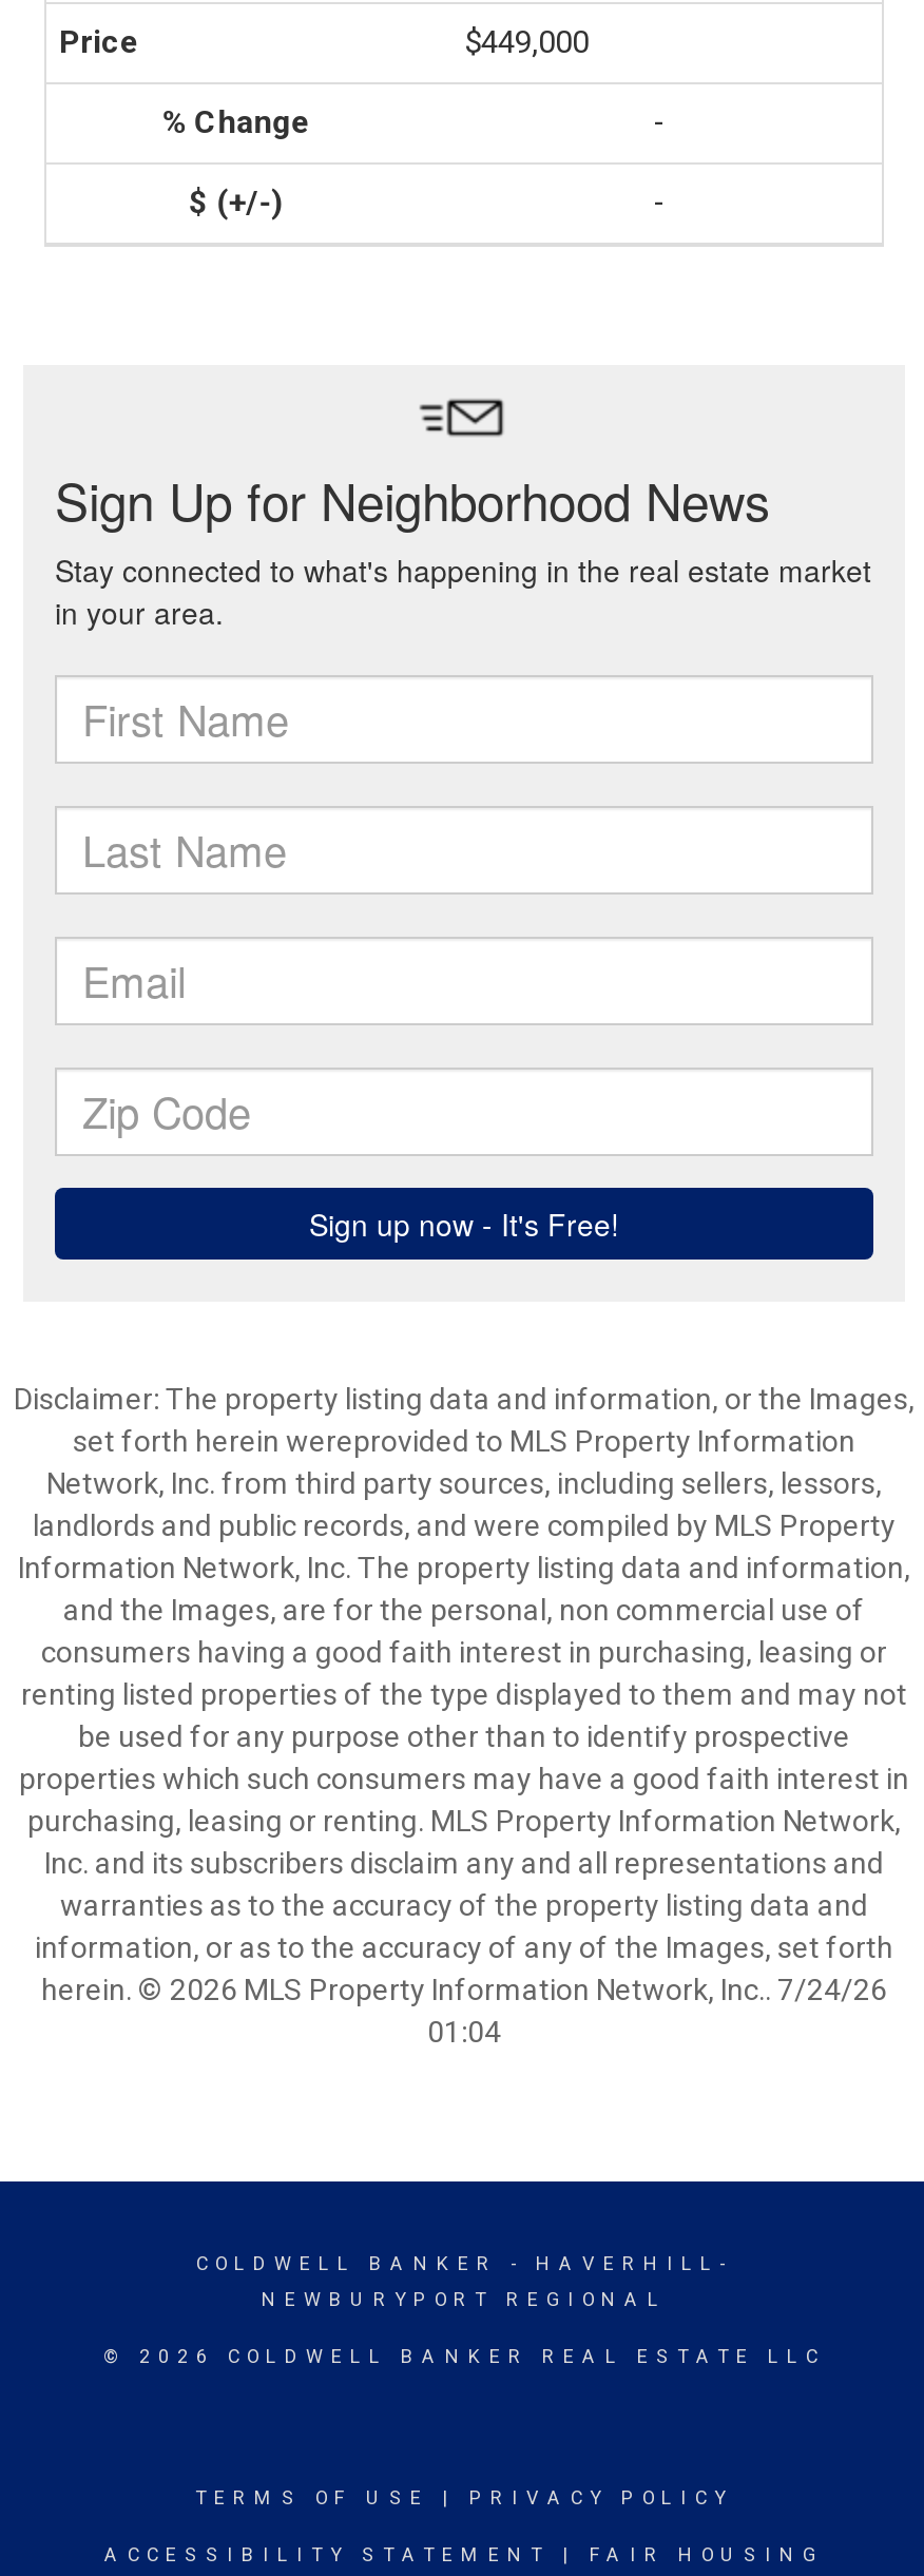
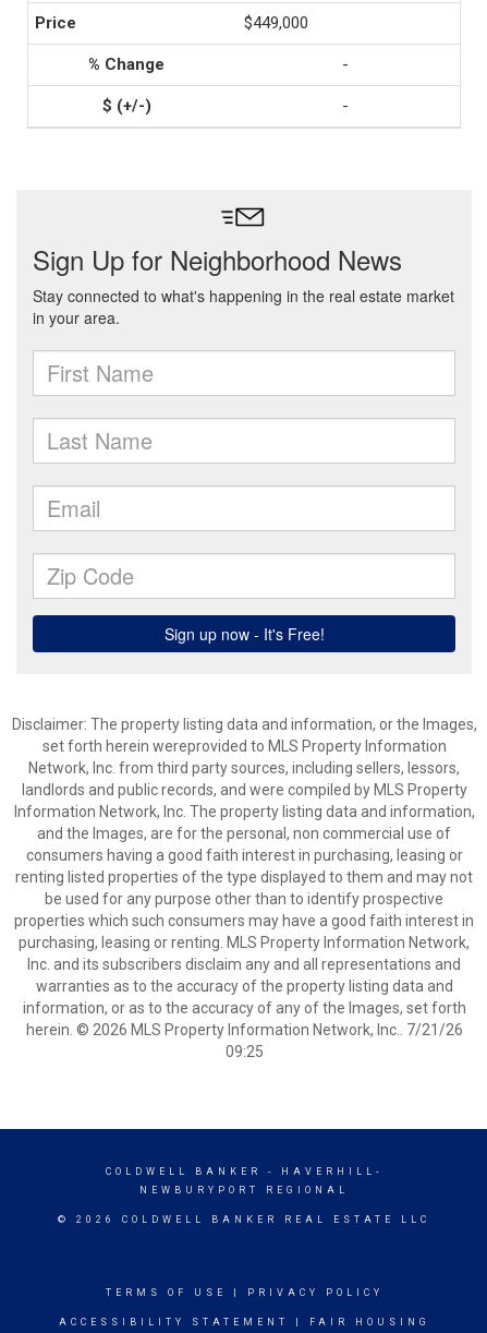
[41,1973,887,2006] herein. © 2026 MLS Property Information Network, Inc.. 7/24/26 -> [26,1021,462,1038] herein. © 2026 MLS Property Information Network, Inc.. 7/21/26
[427,2015,501,2049] 01:04 -> [225,1043,263,1060] 09:25

